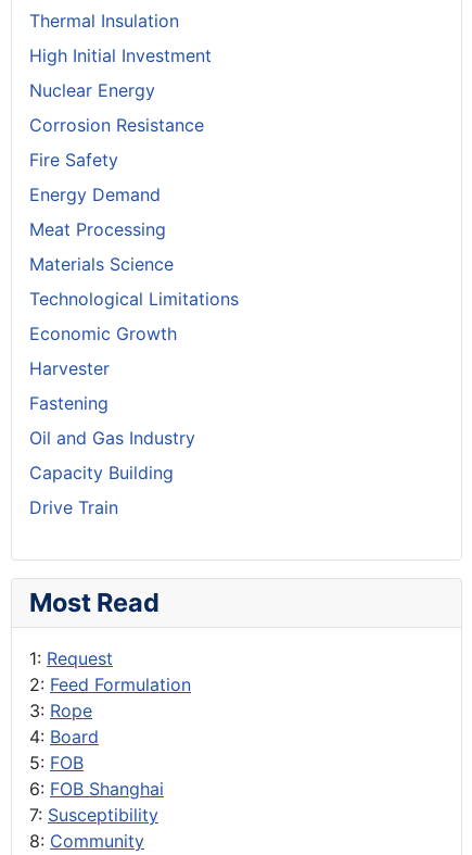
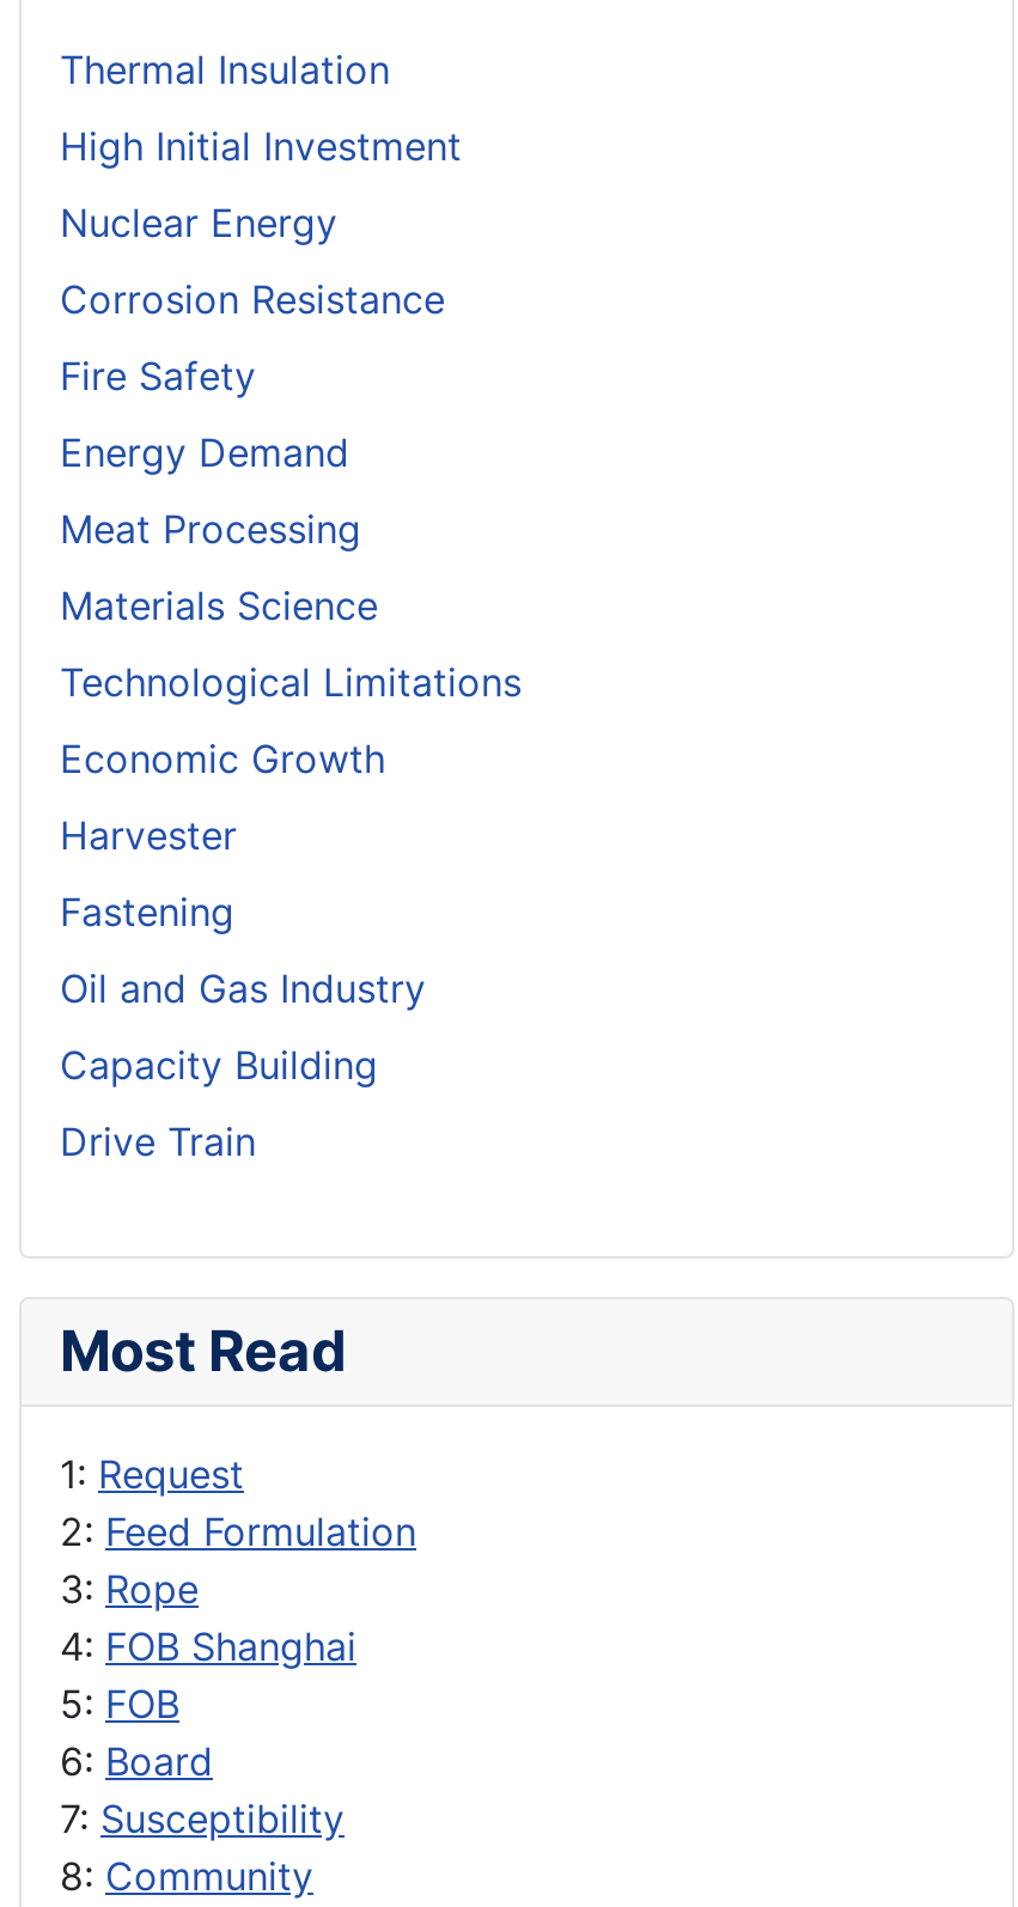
[29,726,99,748] 4: Board -> [60,1623,356,1671] 4: FOB Shanghai
[29,778,164,800] 6: FOB Shanghai -> [60,1738,213,1785] 6: Board

